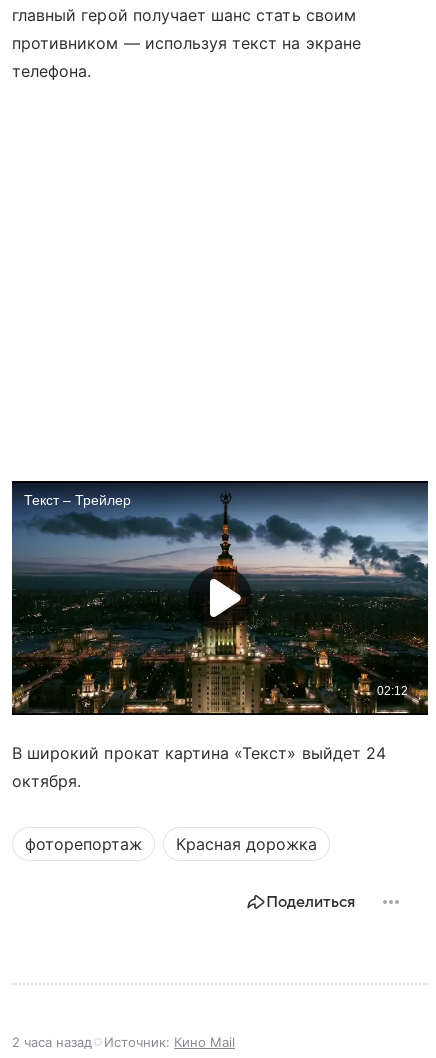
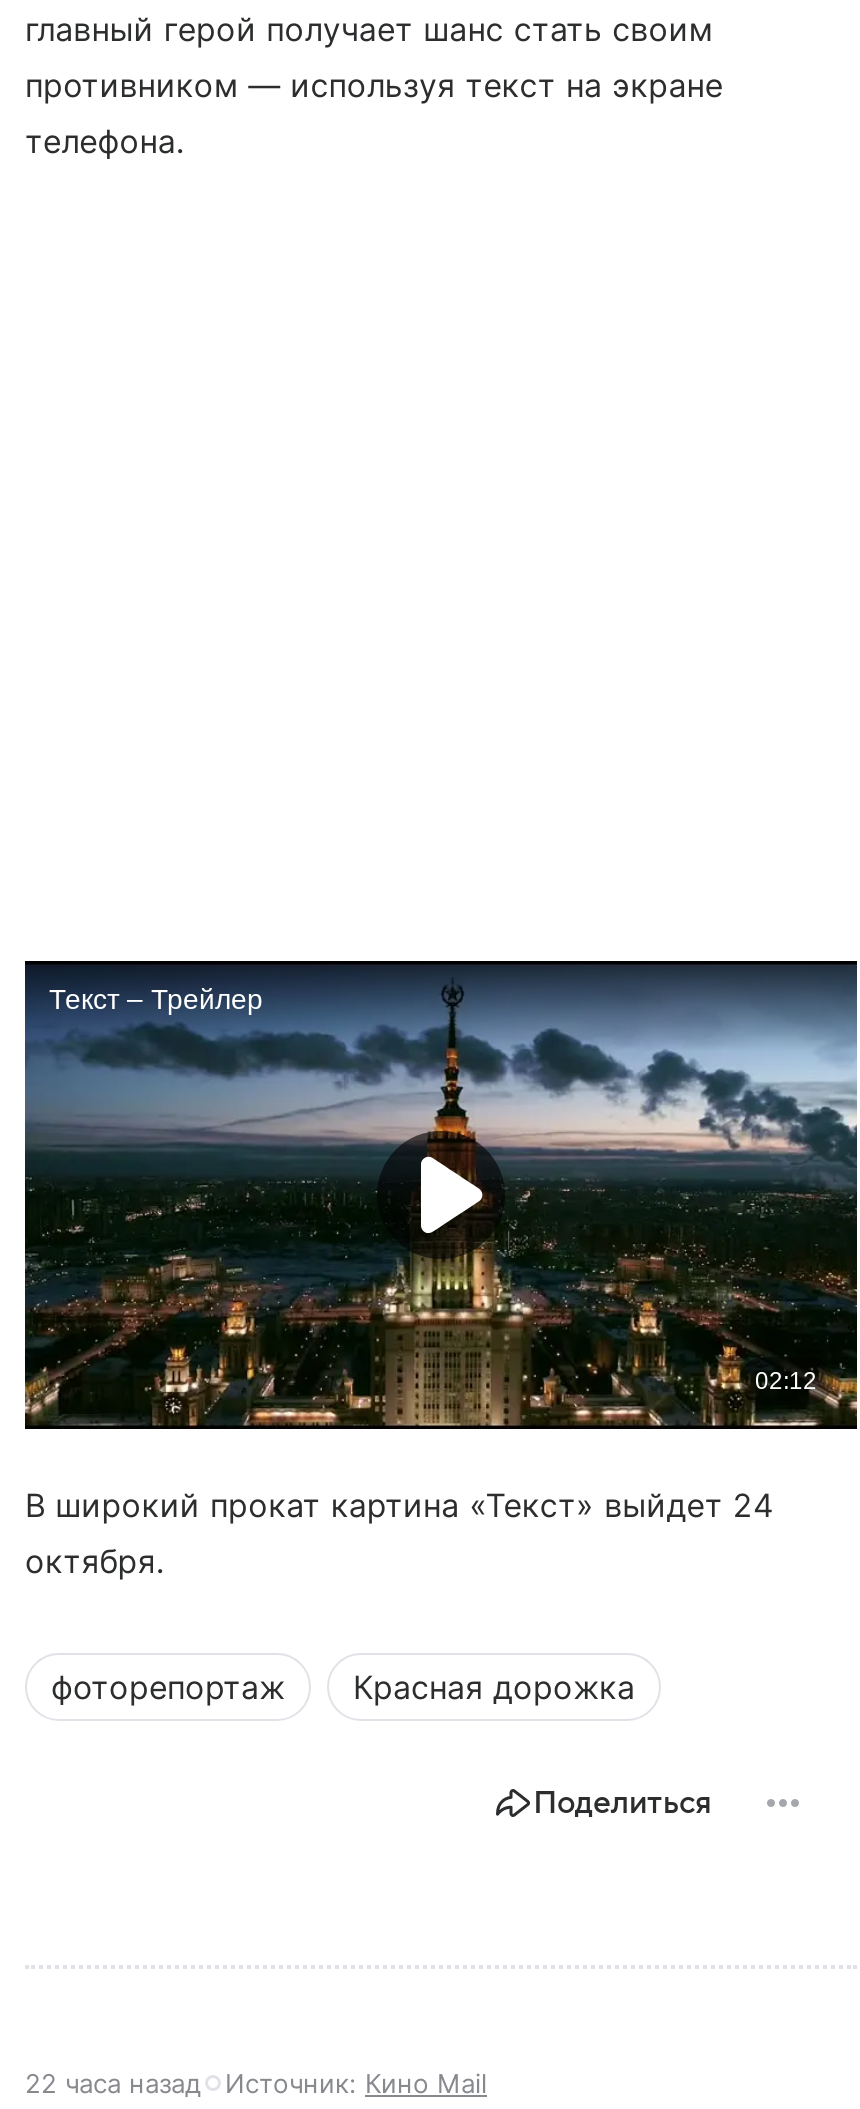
[12,1034,235,1050] 2 часа назад Источник: Кино Mail -> [25,2067,487,2099] 22 часа назад Источник: Кино Mail

